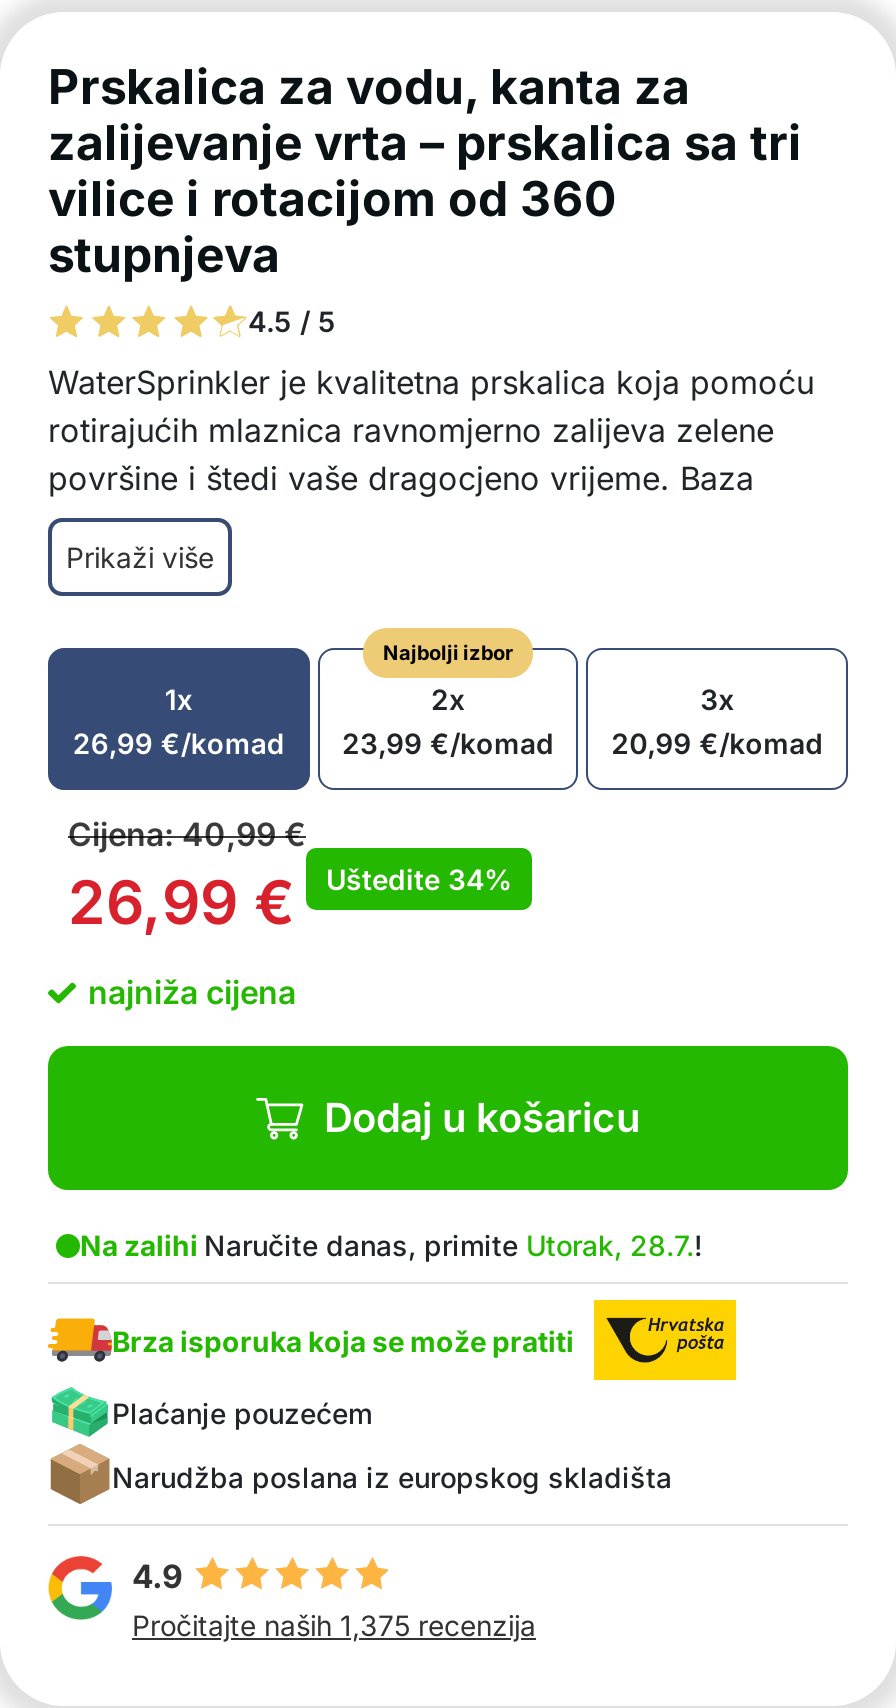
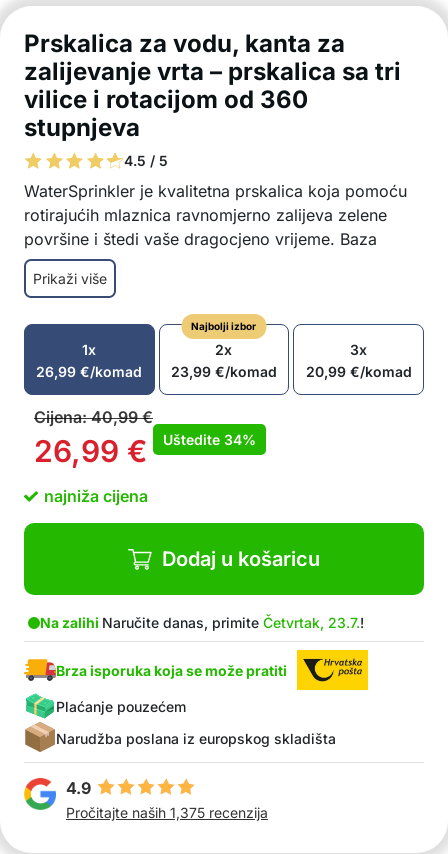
[80,1228,702,1262] Na zalihi Naručite danas, primite Utorak, 28.7.! -> [40,614,364,631] Na zalihi Naručite danas, primite Četvrtak, 23.7.!

